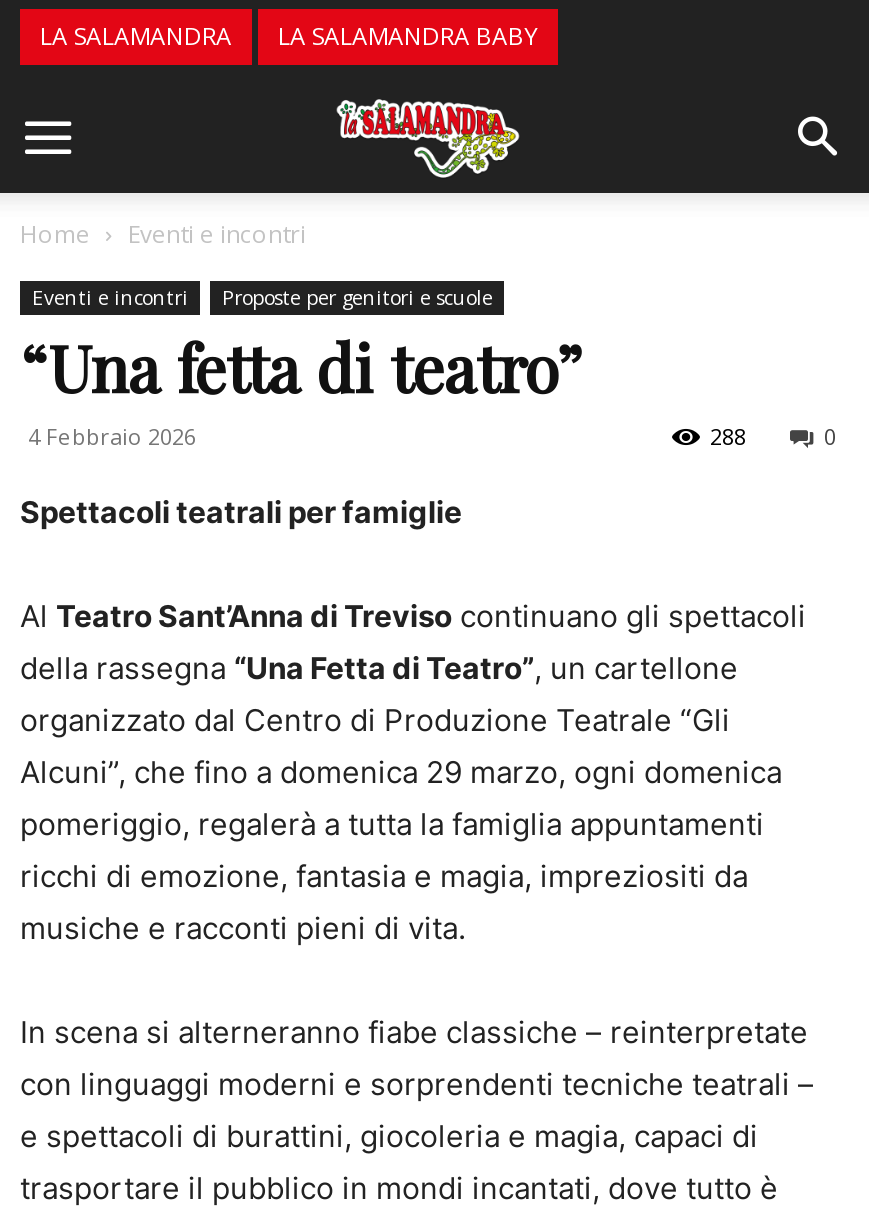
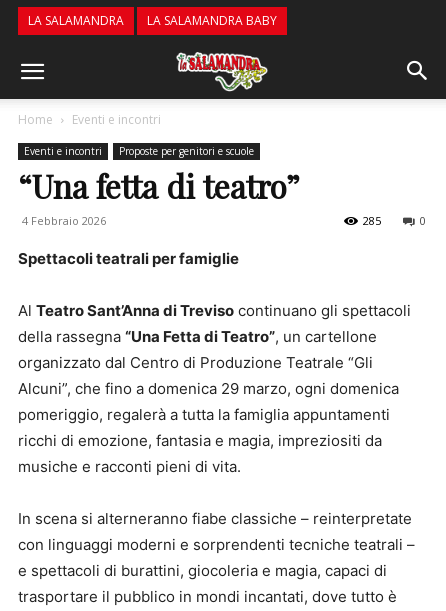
[710,421,746,451] 288 -> [363,213,381,228] 285

